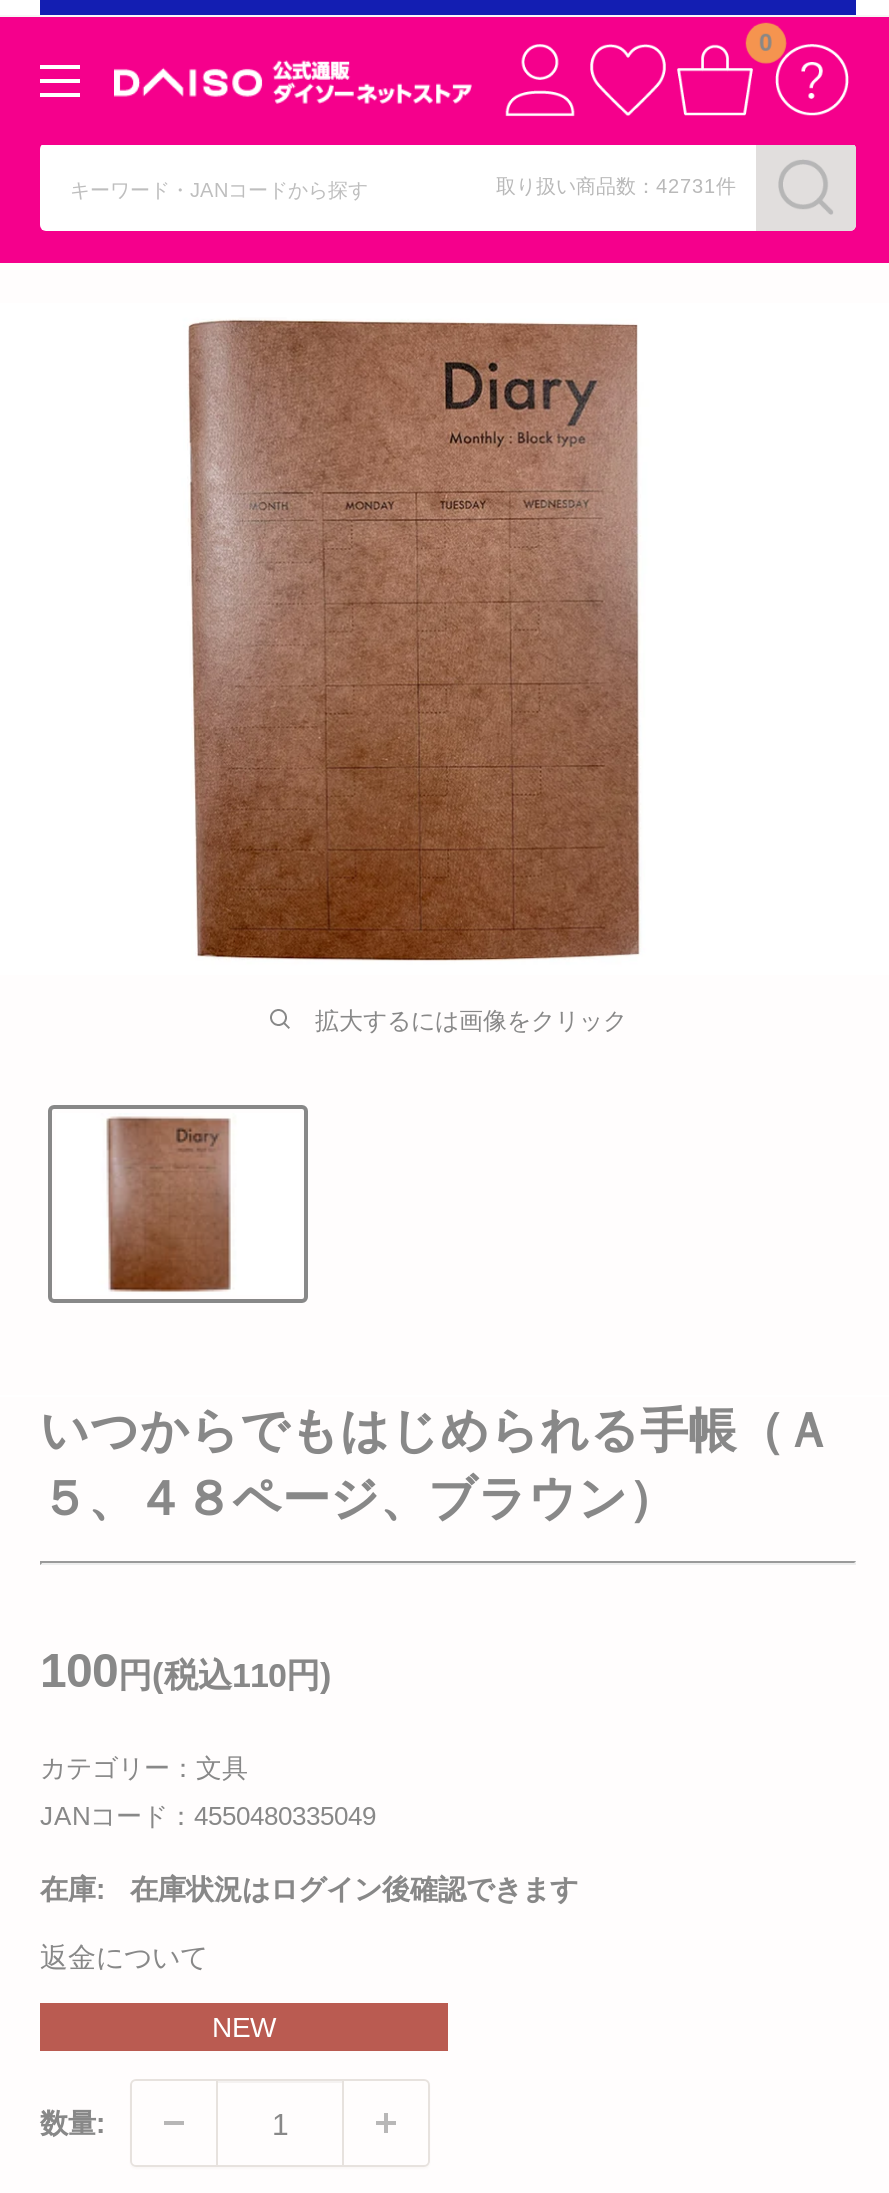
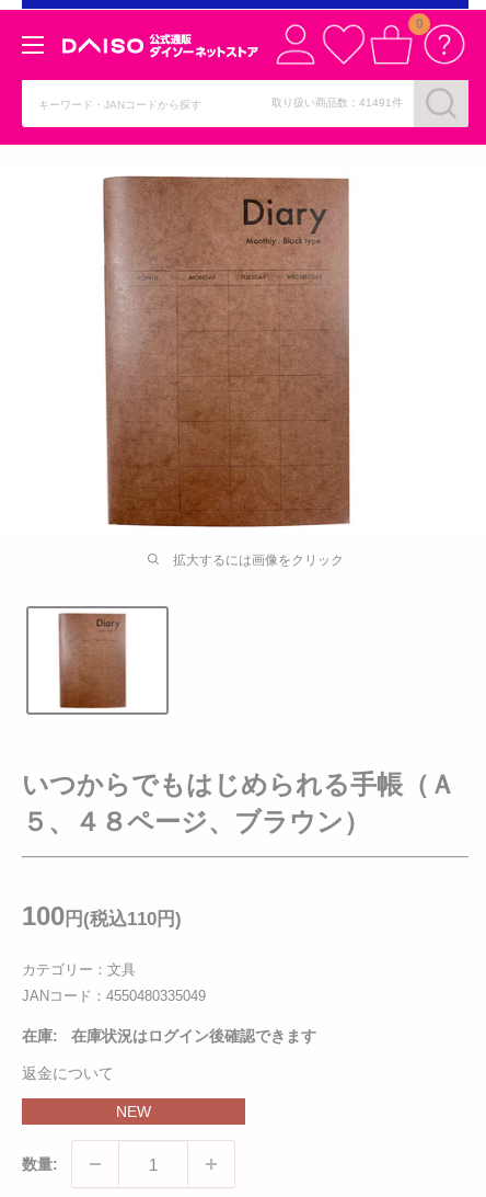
[496,174,736,196] 取り扱い商品数：42731件 -> [271,96,403,108] 取り扱い商品数：41491件

